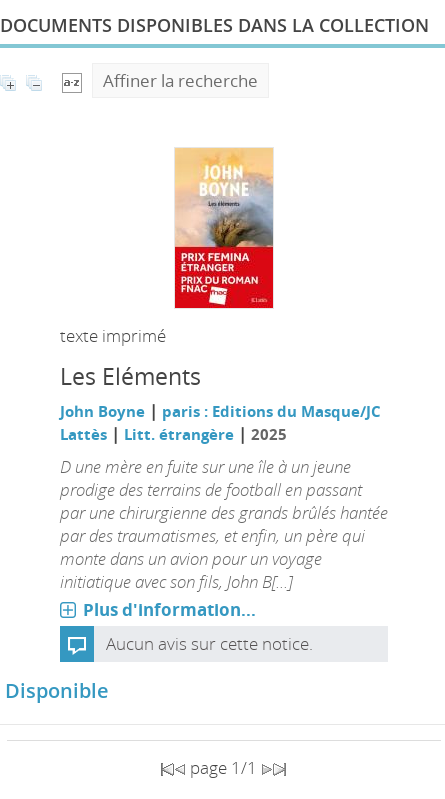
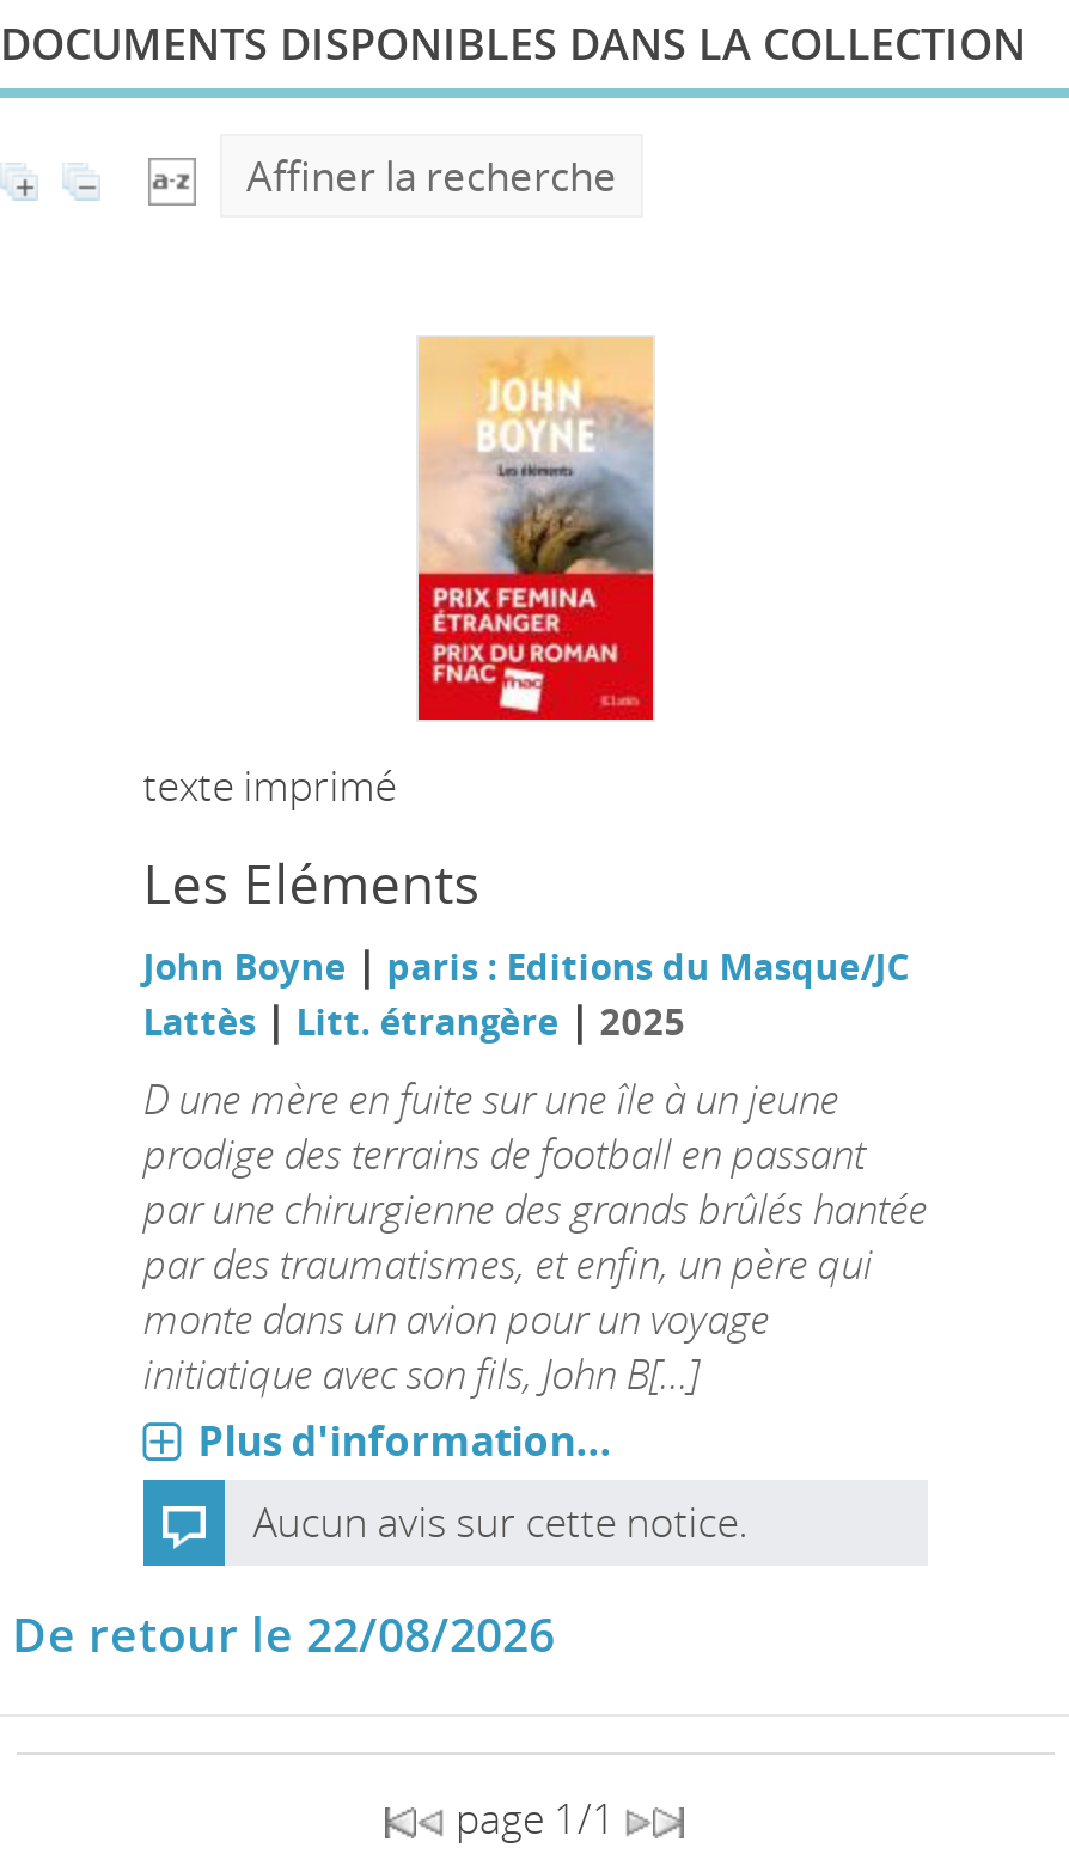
[5,677,109,704] Disponible -> [12,1602,555,1666] De retour le 22/08/2026

